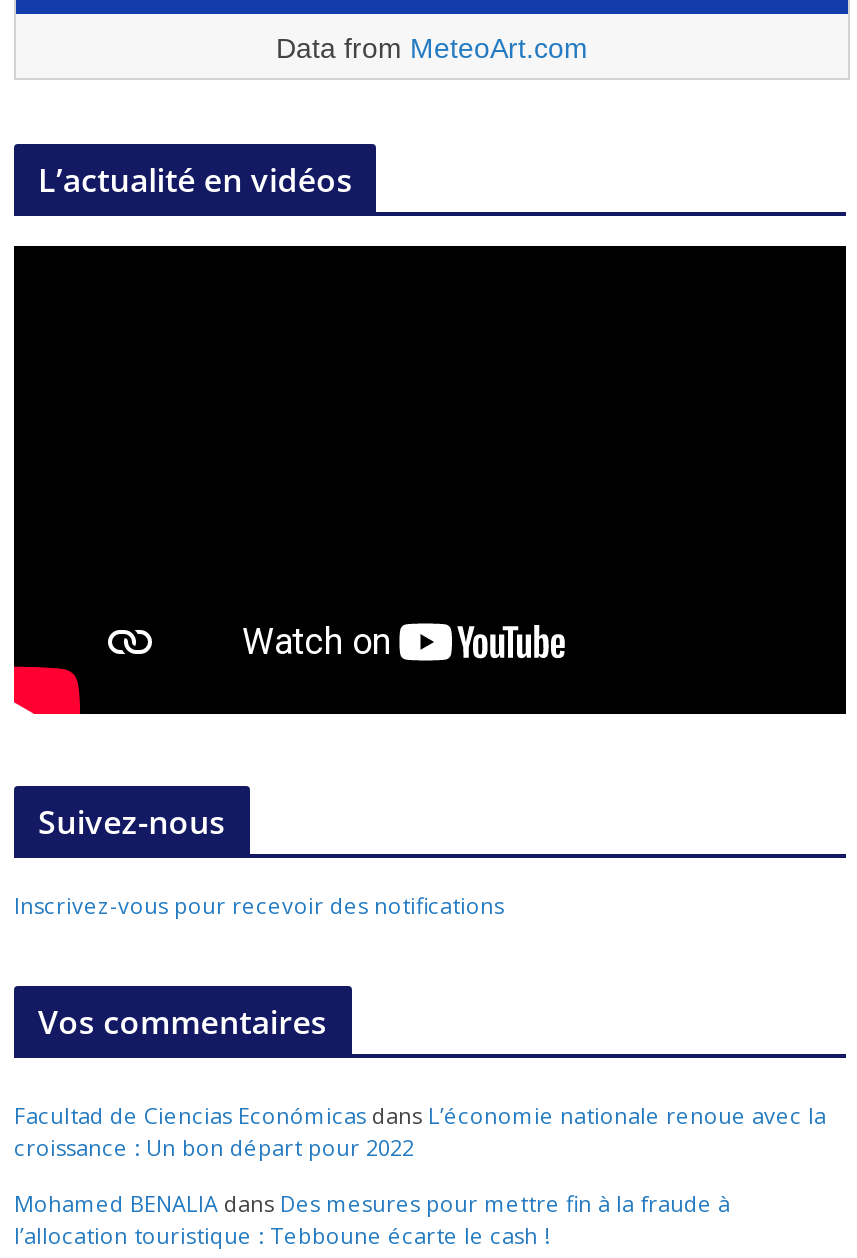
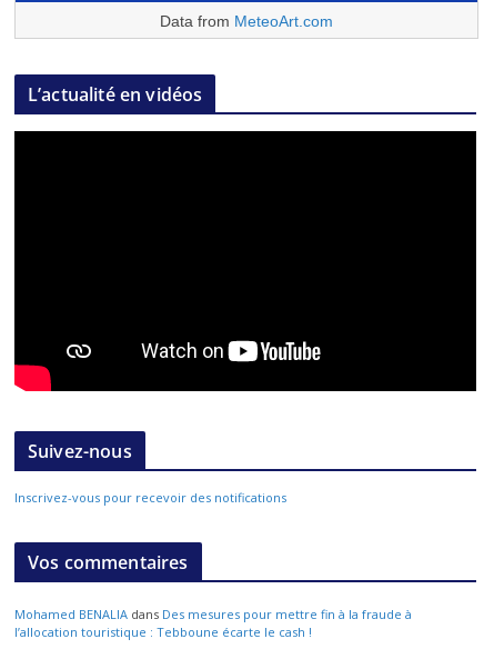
[14,1099,826,1161] Facultad de Ciencias Económicas dans L’économie nationale renoue avec la | croissance : Un bon départ pour 2022 -> none

